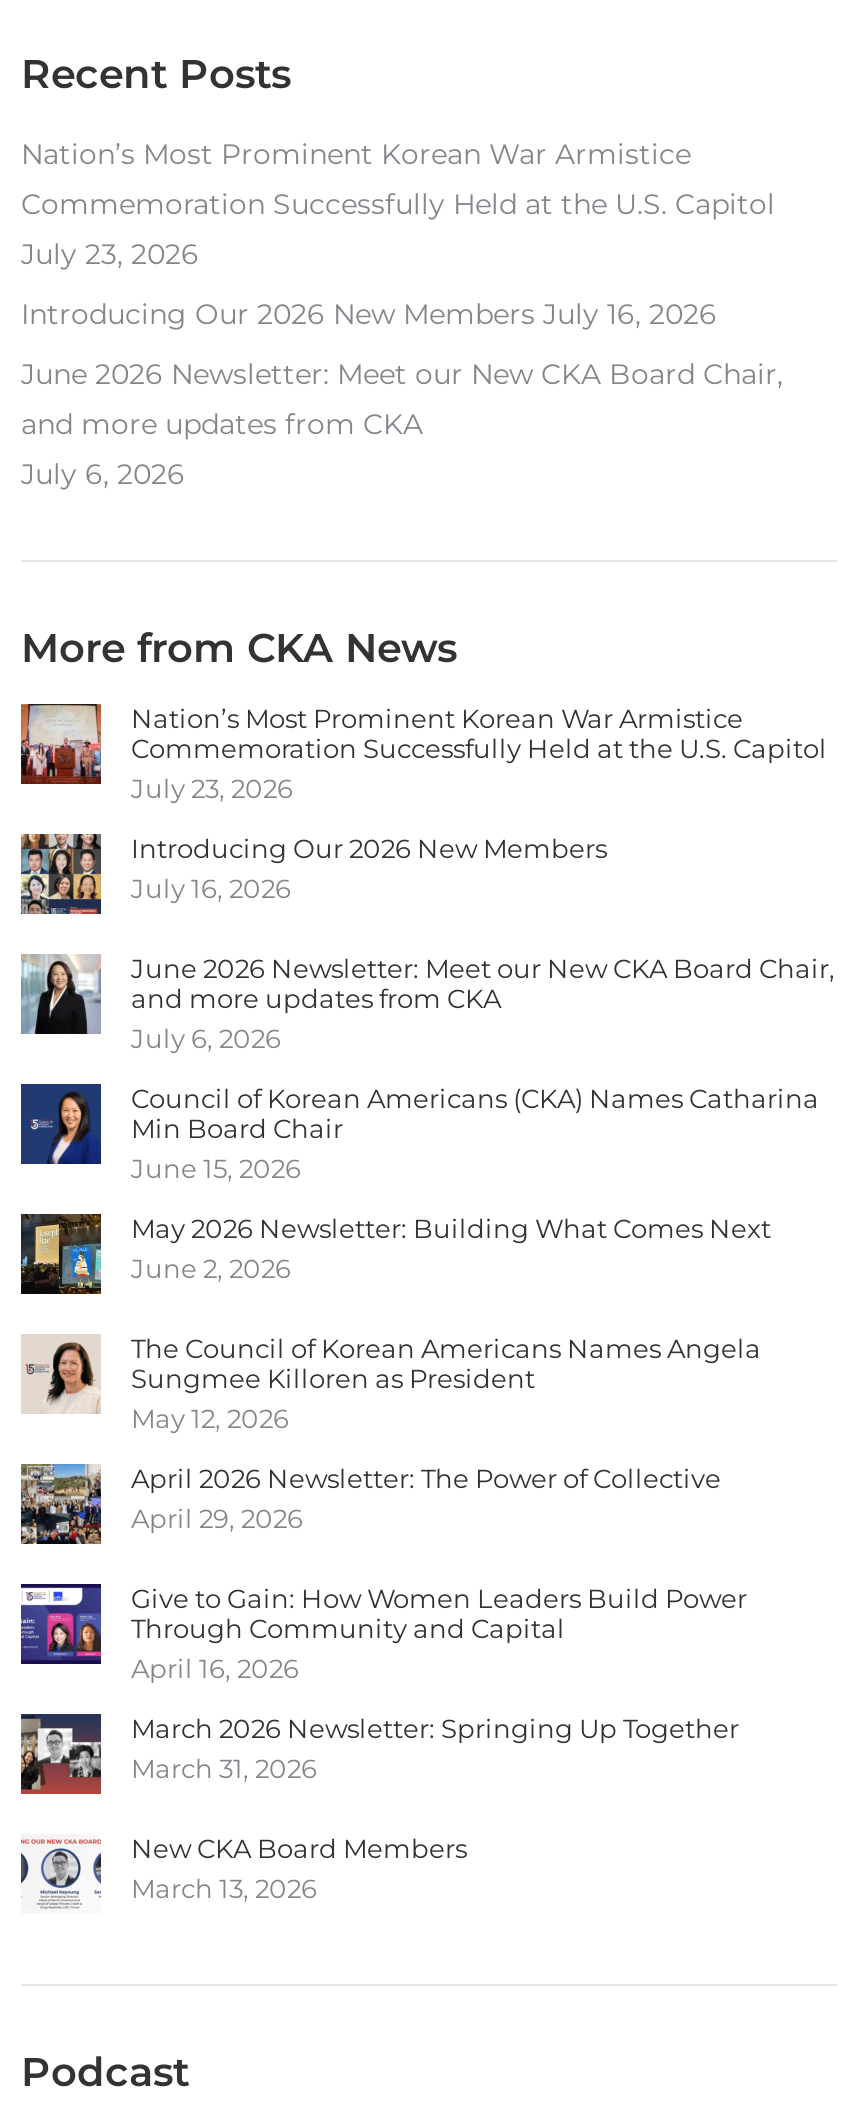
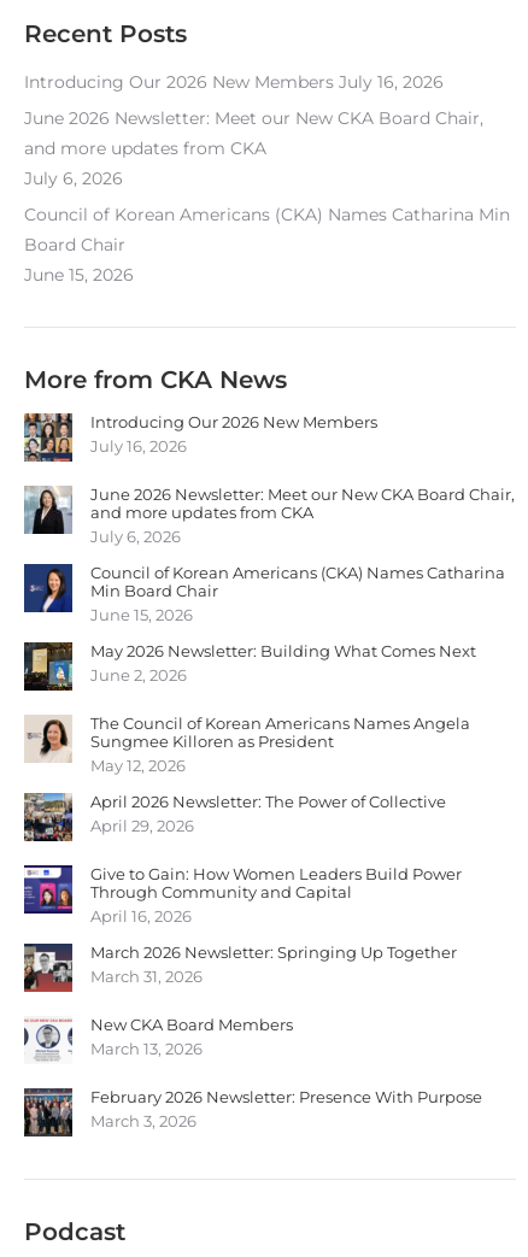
[21,136,775,272] Nation’s Most Prominent Korean War Armistice | Commemoration Successfully Held at the U.S. Capitol | July 23, 2026 -> none
moved [21,296,783,492] -> [24,71,483,189]: Introducing Our 2026 New Members July 16, 2026 | June 2026 Newsletter: Meet our New CKA Board Chair, | and more updates from CKA | July 6, 2026
none -> [24,204,510,286] Council of Korean Americans (CKA) Names Catharina Min | Board Chair | June 15, 2026
[19,702,827,804] [image] | Nation’s Most Prominent Korean War Armistice | Commemoration Successfully Held at the U.S. Capitol | July 23, 2026 -> none
moved [17,830,835,1904] -> [22,411,515,1058]: [image] | Introducing Our 2026 New Members | July 16, 2026 | ... | New CKA Board Members | March 13, 2026
none -> [23,1087,482,1138] [image] | February 2026 Newsletter: Presence With Purpose | March 3, 2026

